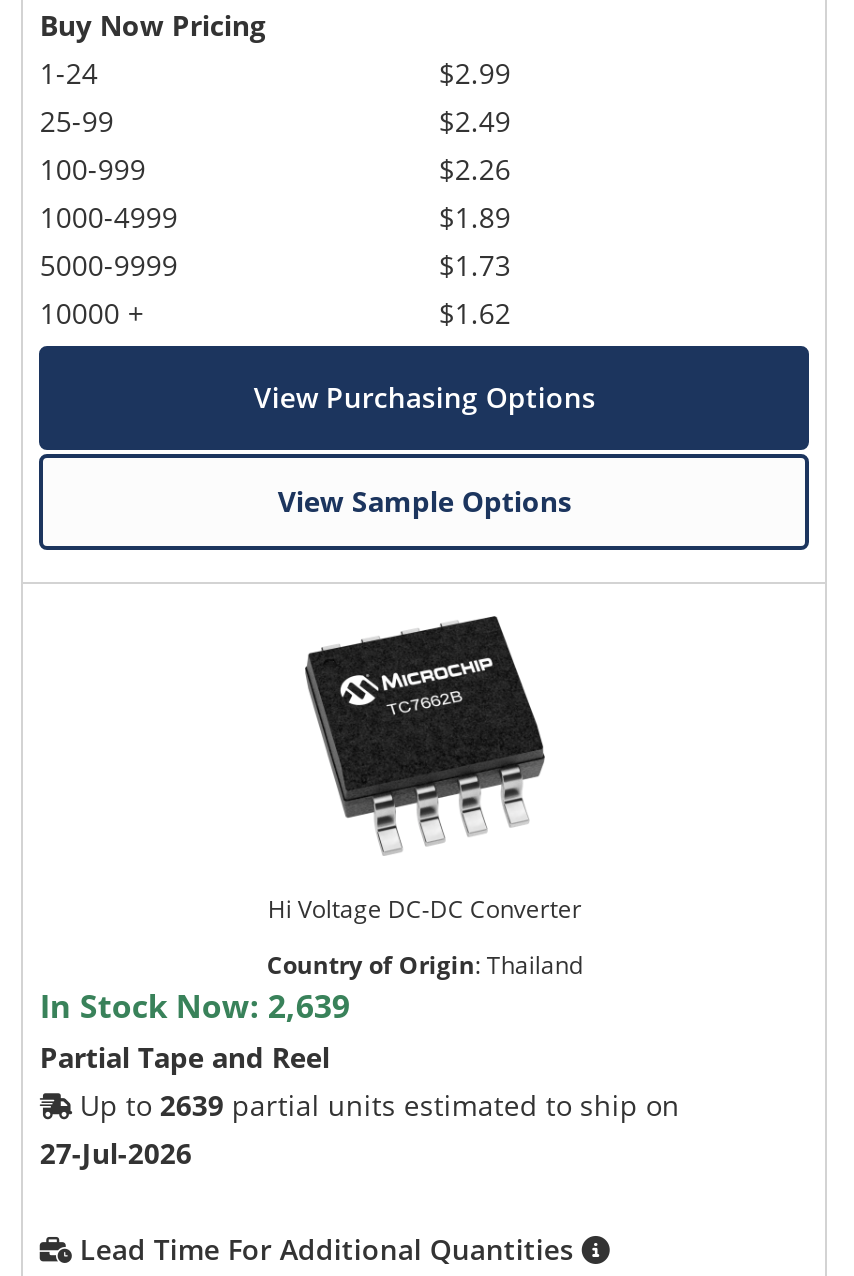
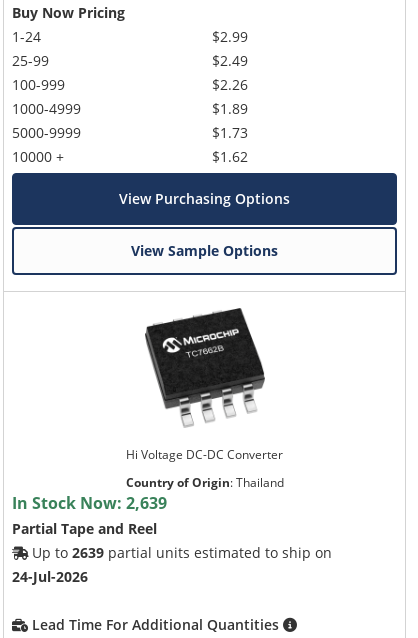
[40,1133,192,1171] 27-Jul-2026 -> [12,567,88,586] 24-Jul-2026

